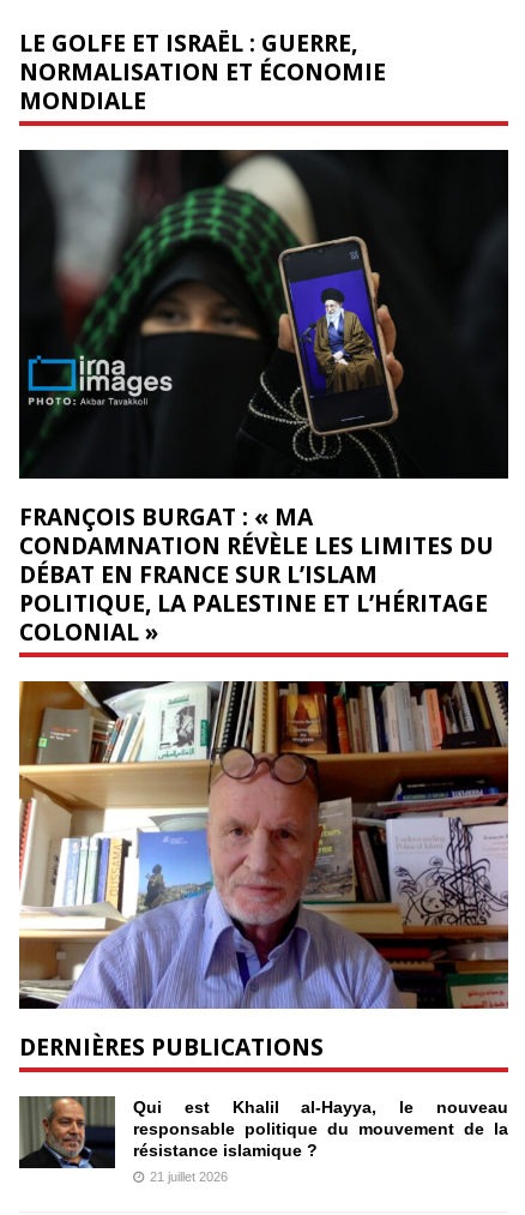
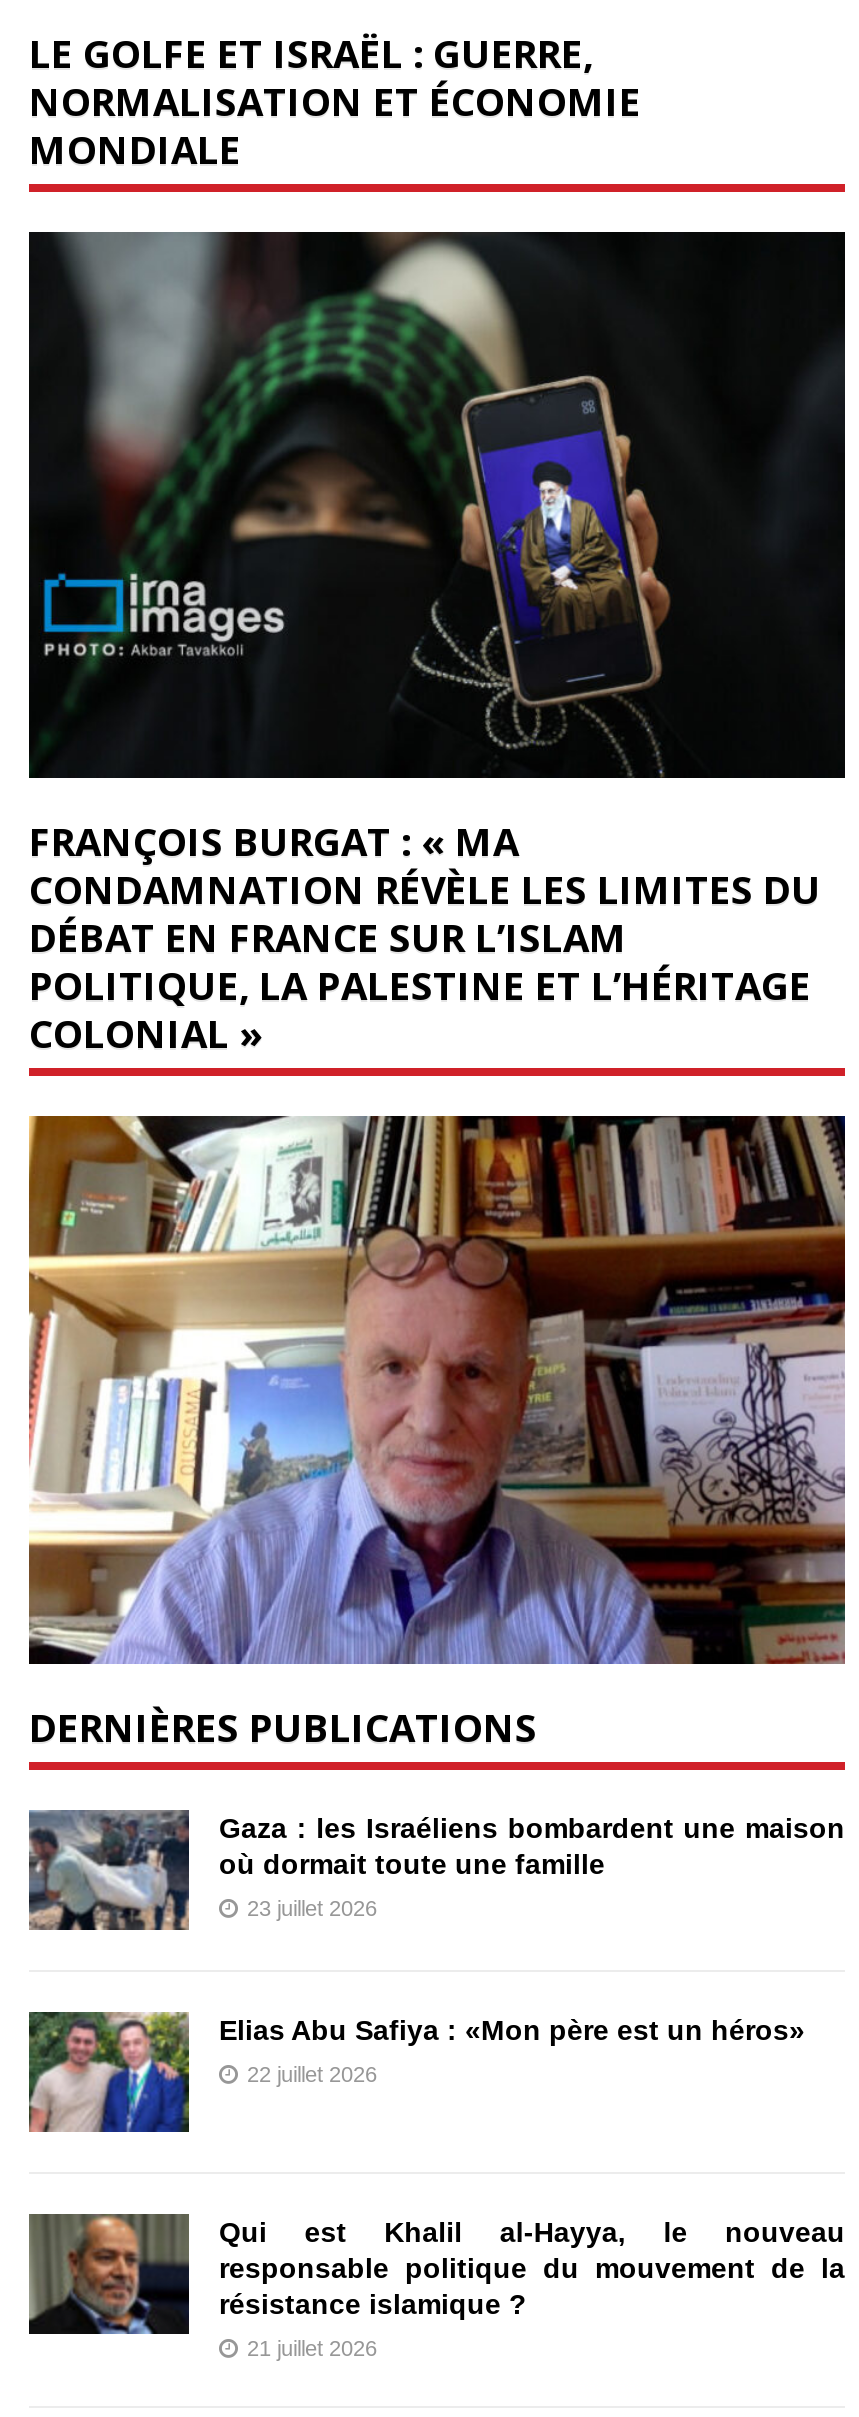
none -> [27,2010,805,2134] [image] | Elias Abu Safiya : «Mon père est un héros» | 22 juillet 2026
none -> [29,1810,845,1932] [image] | Gaza : les Israéliens bombardent une maison | où dormait toute une famille | 23 juillet 2026

